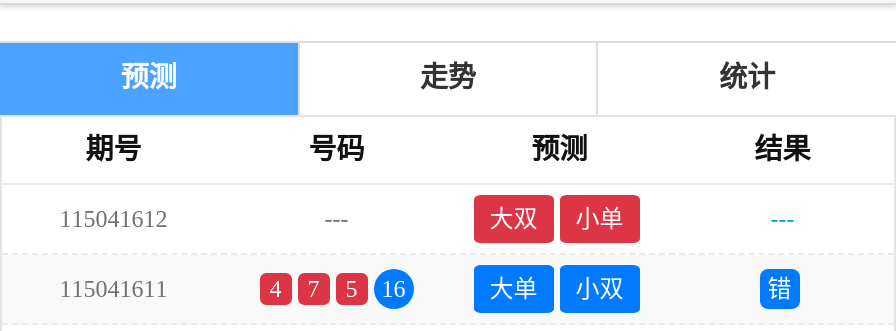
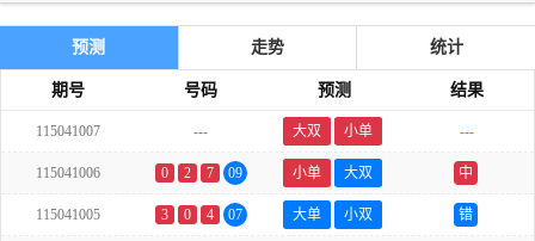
[60,205,168,233] 115041612 -> [36,123,100,140] 115041007
[60,275,282,303] 115041611 | 4 -> [36,165,191,181] 115041006 | 0 | 2
[346,275,406,303] 5 | 16 -> [36,165,473,223] 09 | 小单 | 大双 | 中 | 115041005 | 3 | 0 | 4 | 07

